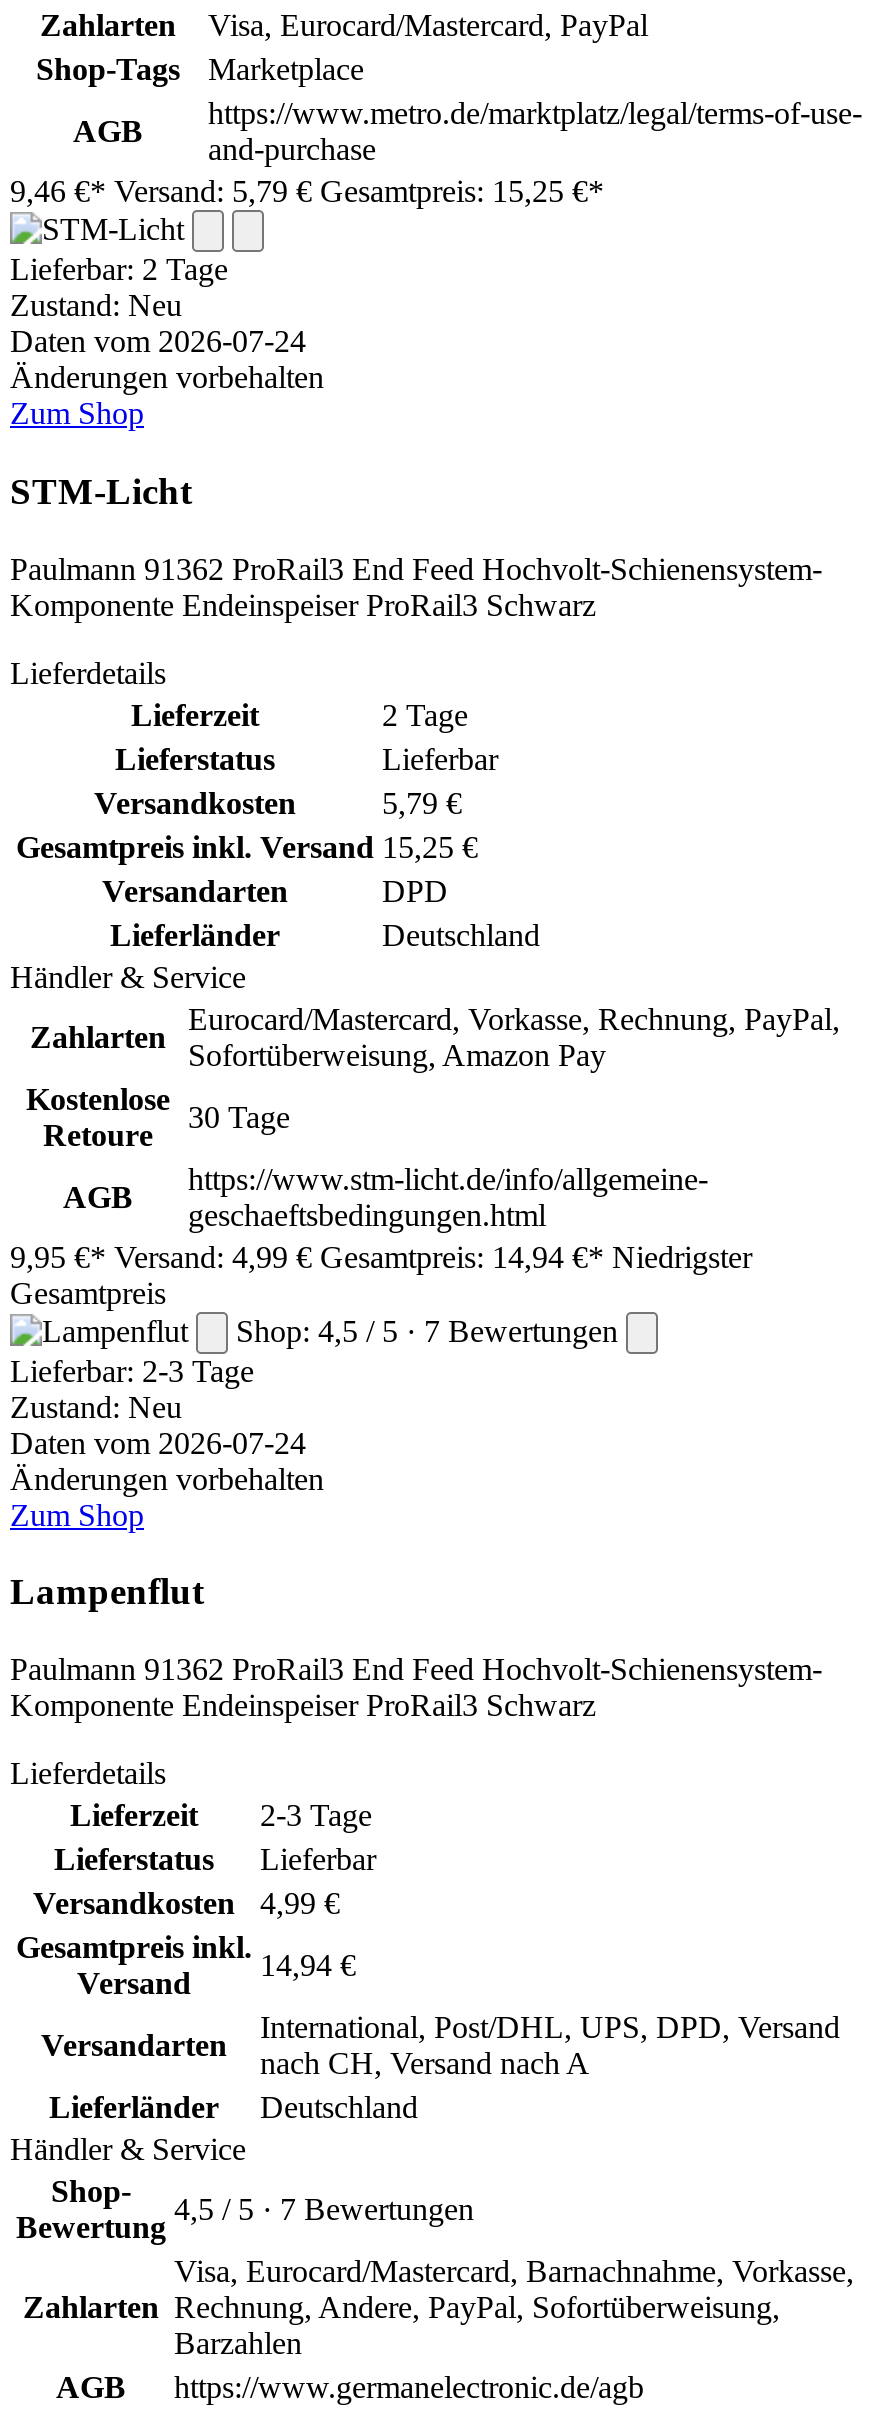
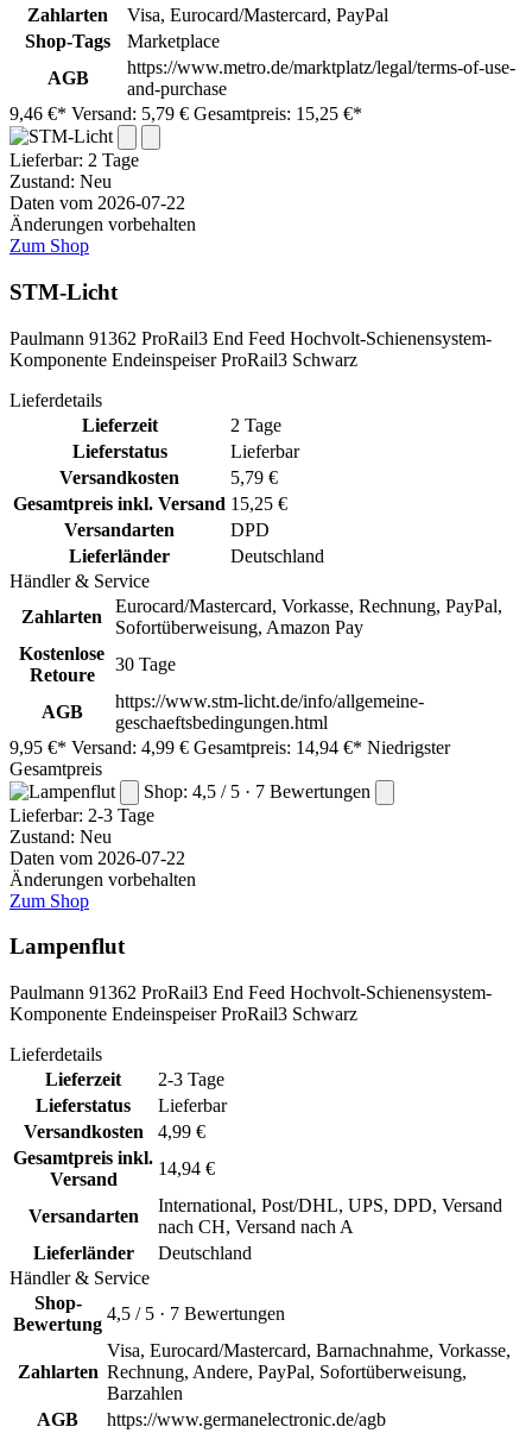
[10,325,306,359] Daten vom 2026-07-24 -> [9,193,185,213] Daten vom 2026-07-22
[10,1426,306,1460] Daten vom 2026-07-24 -> [9,848,185,868] Daten vom 2026-07-22

